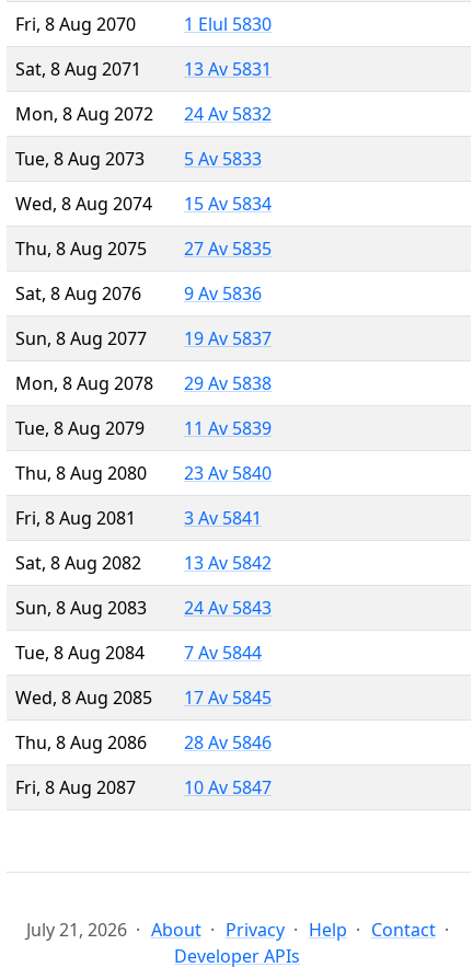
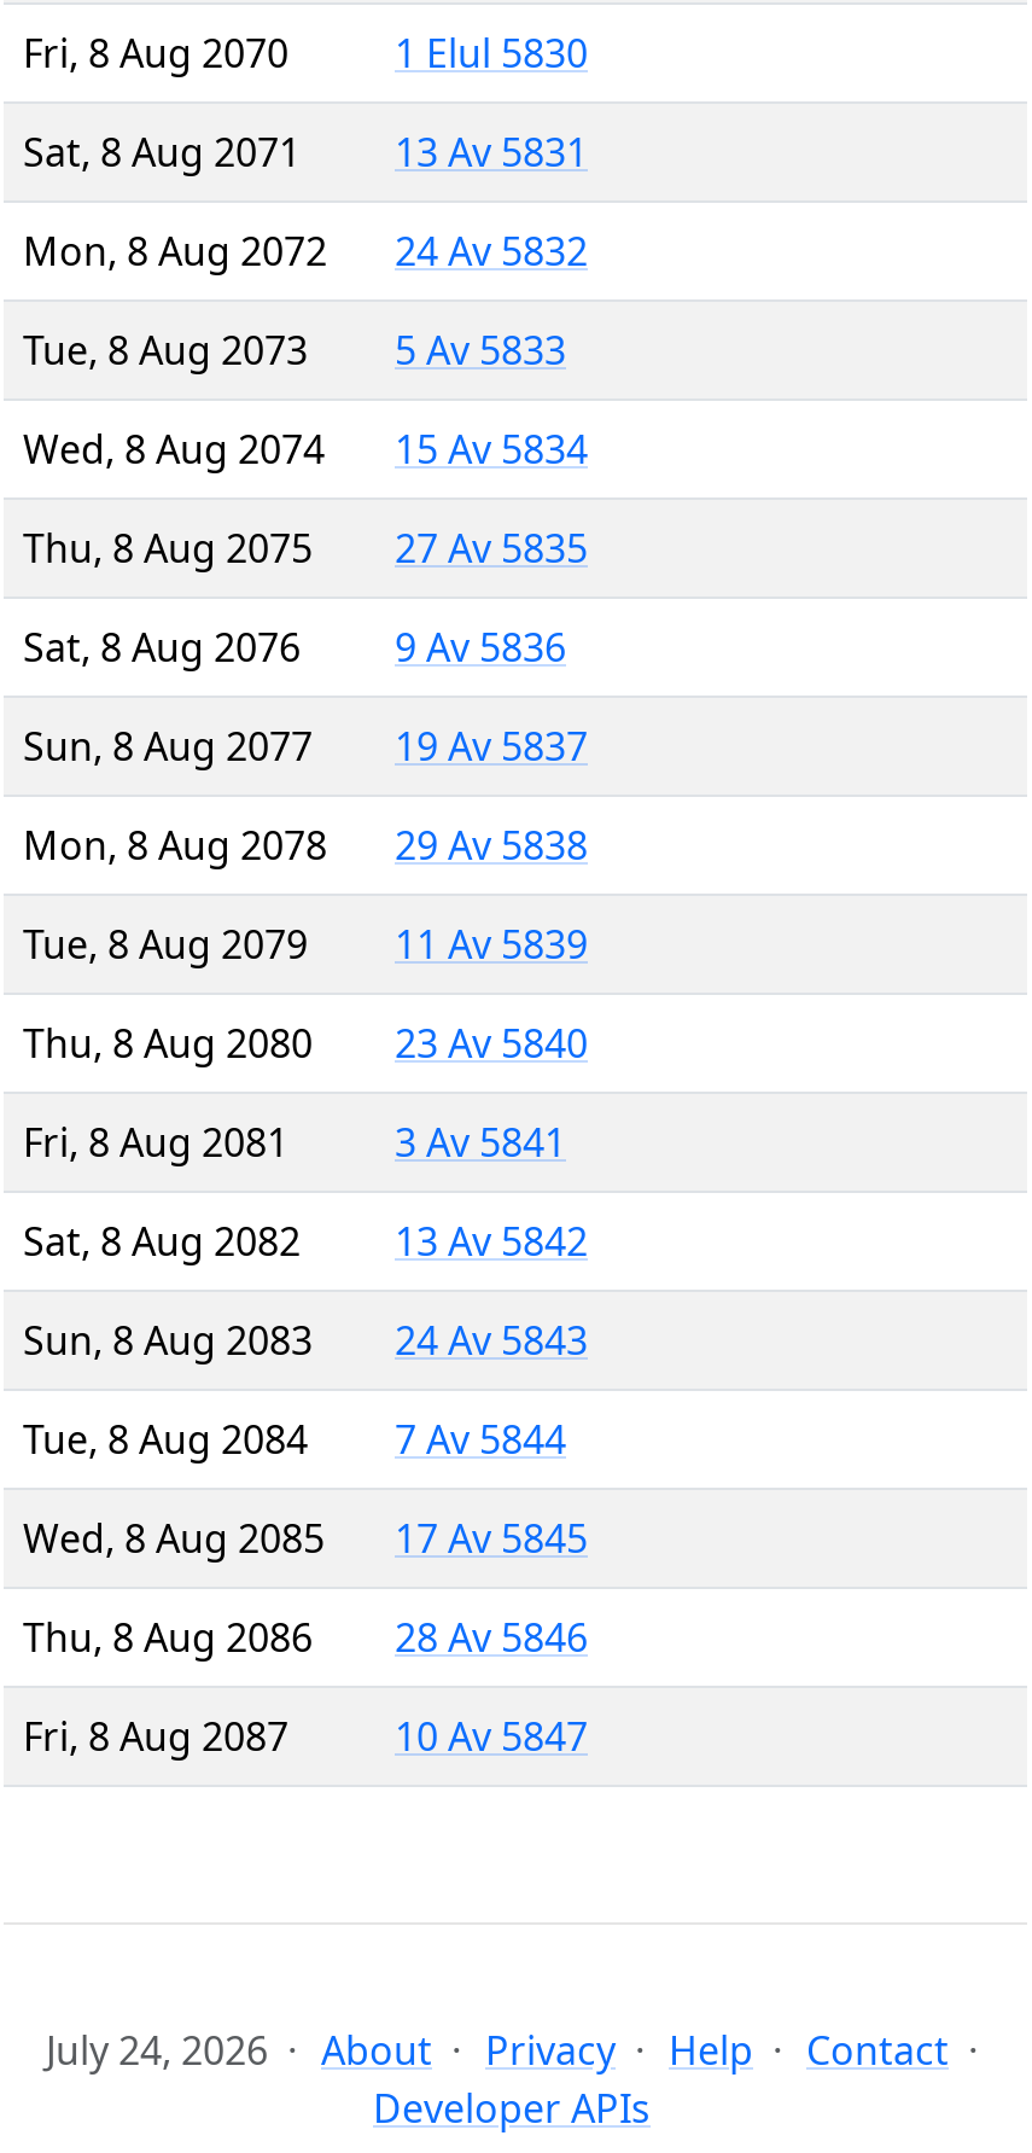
[26,918,435,942] July 21, 2026 About Privacy Help Contact -> [46,2024,949,2077] July 24, 2026 About Privacy Help Contact

